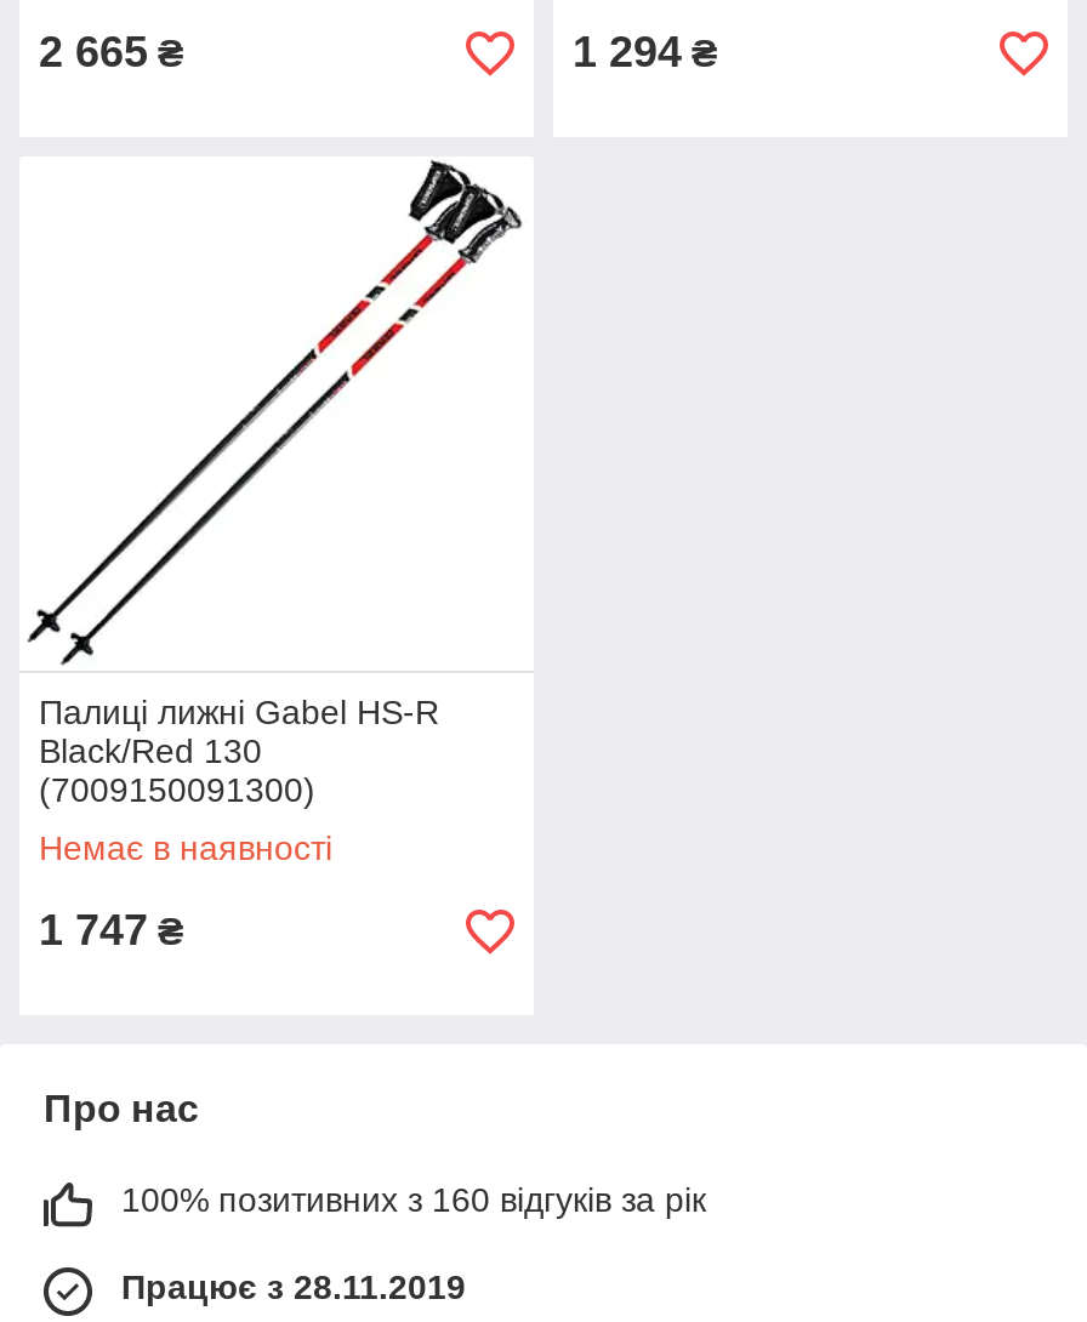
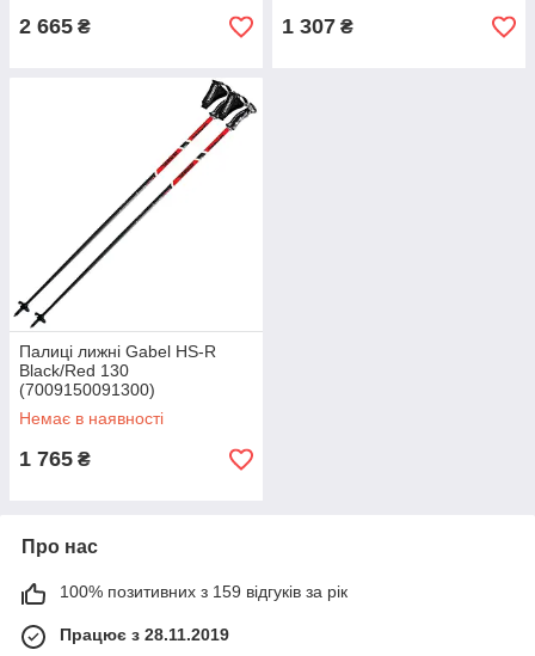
[573,28,718,76] 1 294 ₴ -> [282,14,353,38] 1 307 ₴
[39,906,184,955] 1 747 ₴ -> [19,447,91,471] 1 765 ₴
[121,1180,706,1219] 100% позитивних з 160 відгуків за рік -> [60,582,348,601] 100% позитивних з 159 відгуків за рік

